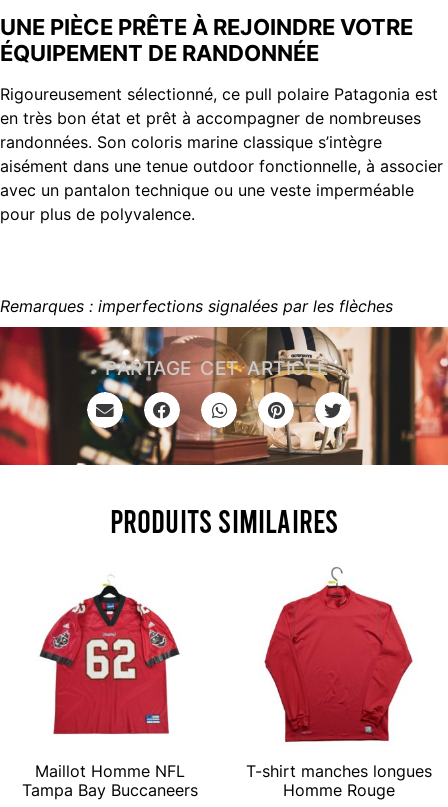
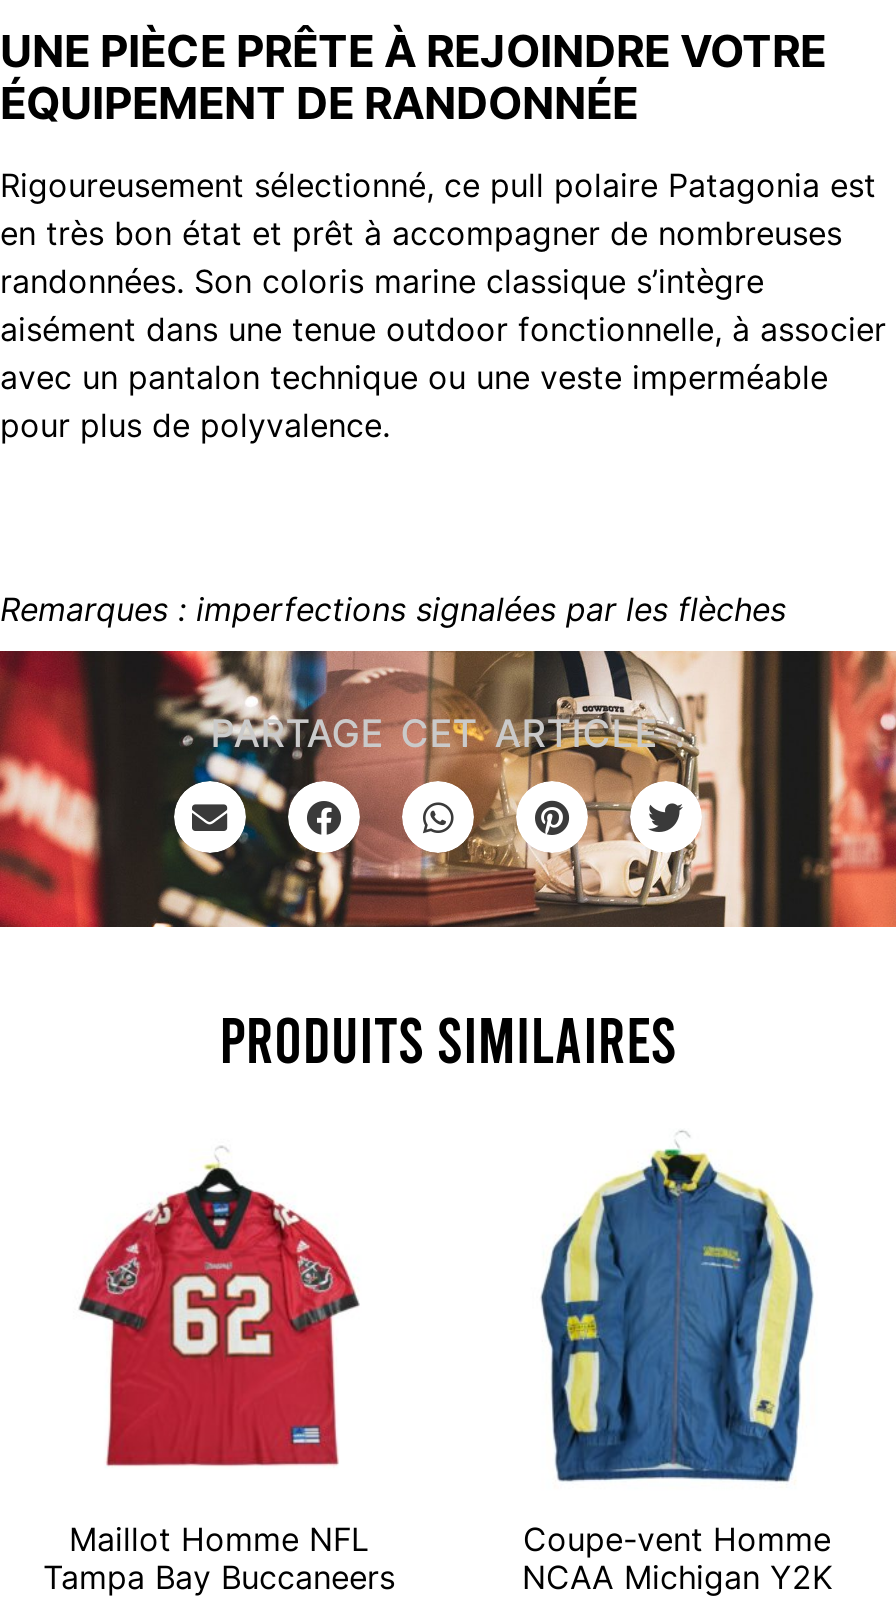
[245,566,431,800] [image] | T-shirt manches longues | Homme Rouge -> [522,1131,832,1597] [image] | Coupe-vent Homme | NCAA Michigan Y2K

